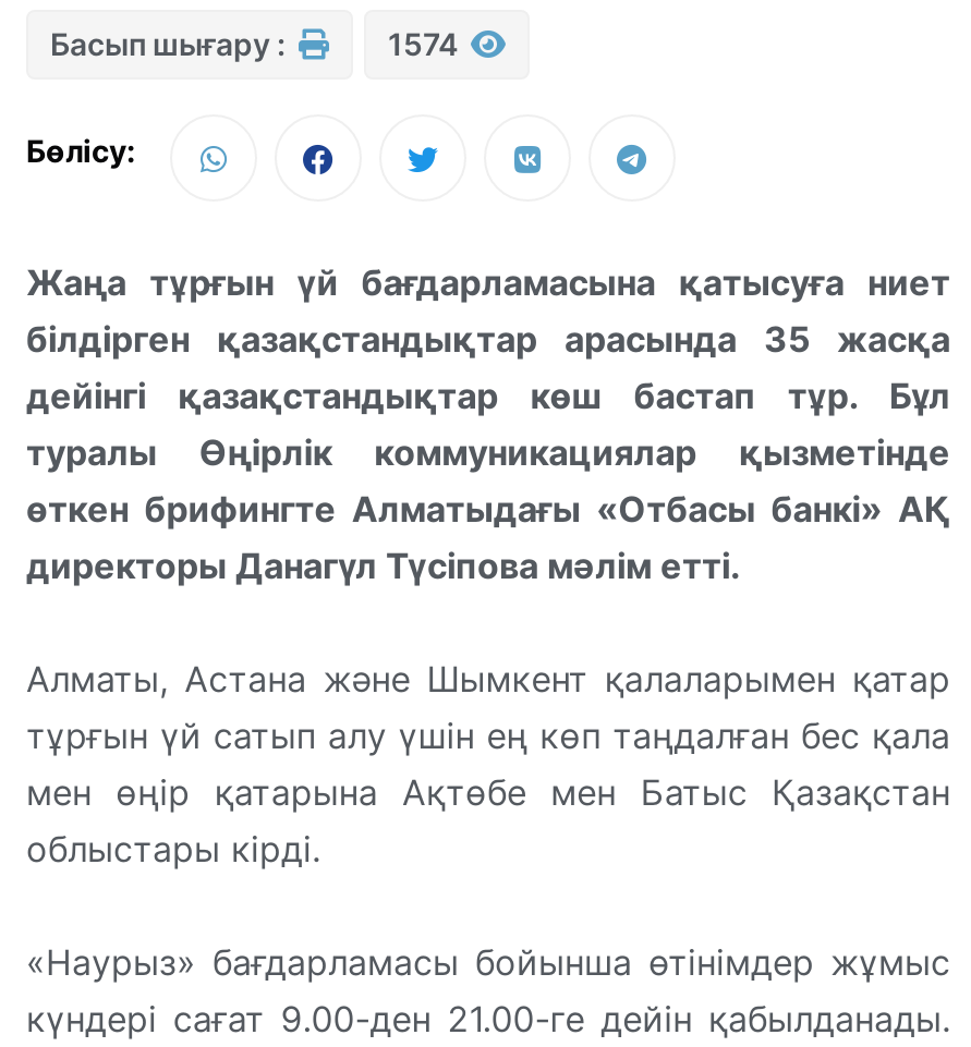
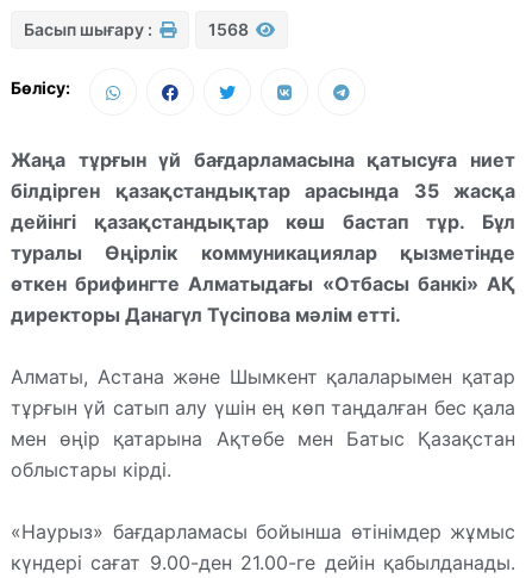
[388,24,464,61] 1574 -> [208,19,252,39] 1568

